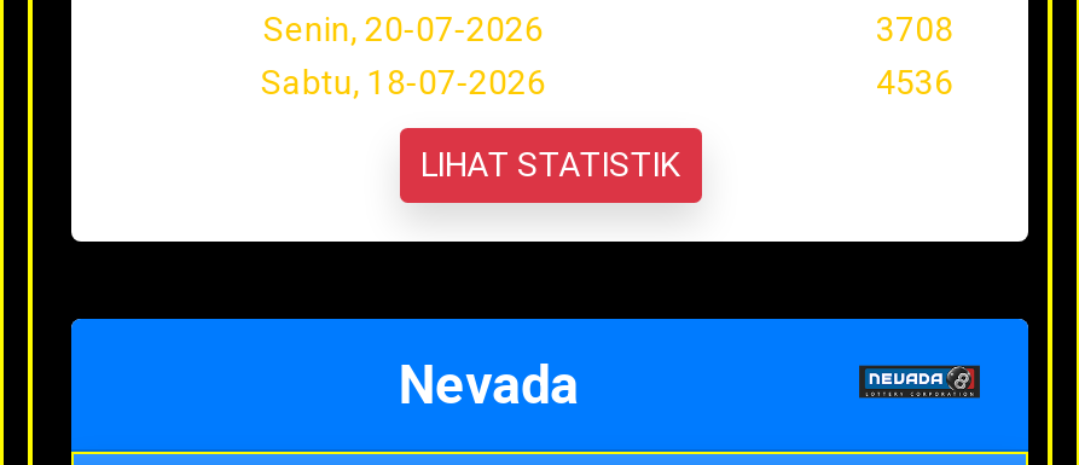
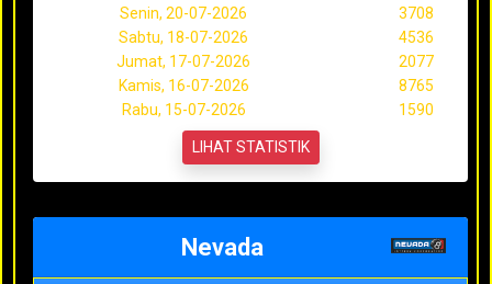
none -> [117,53,434,119] Jumat, 17-07-2026 | 2077 | Kamis, 16-07-2026 | 8765 | Rabu, 15-07-2026 | 1590

